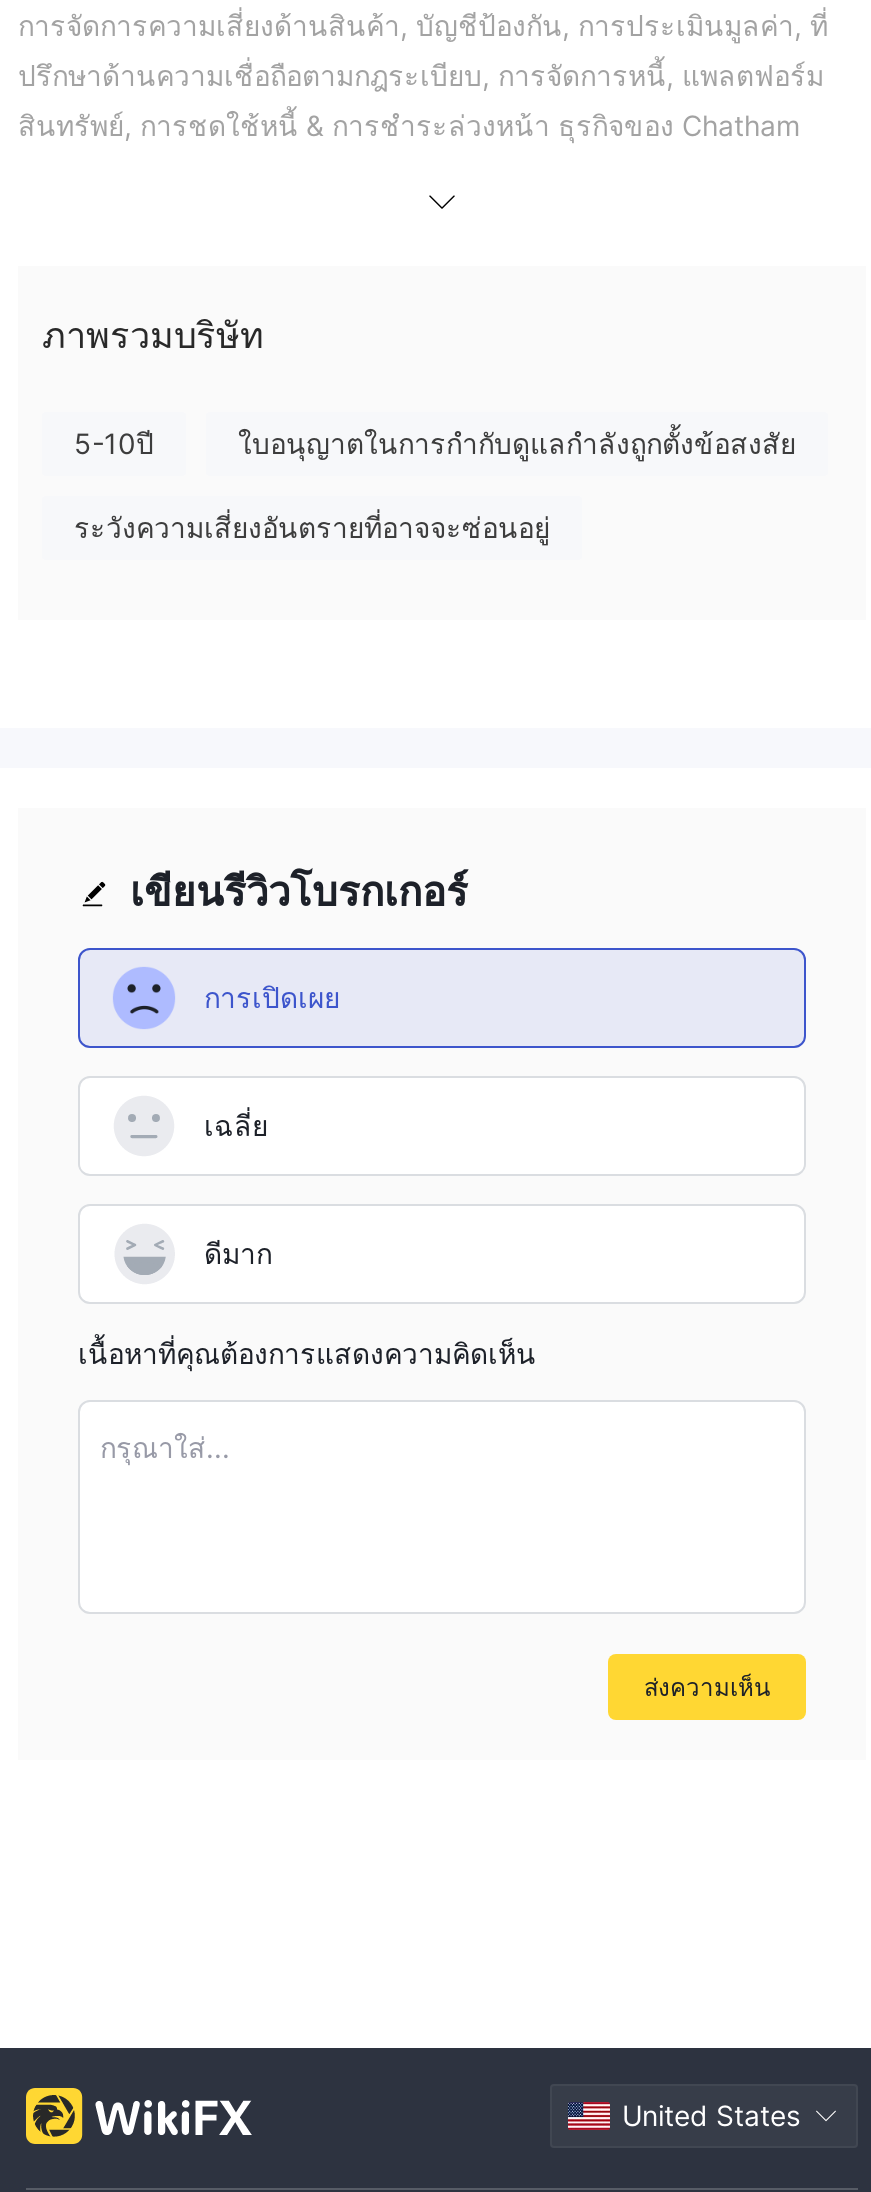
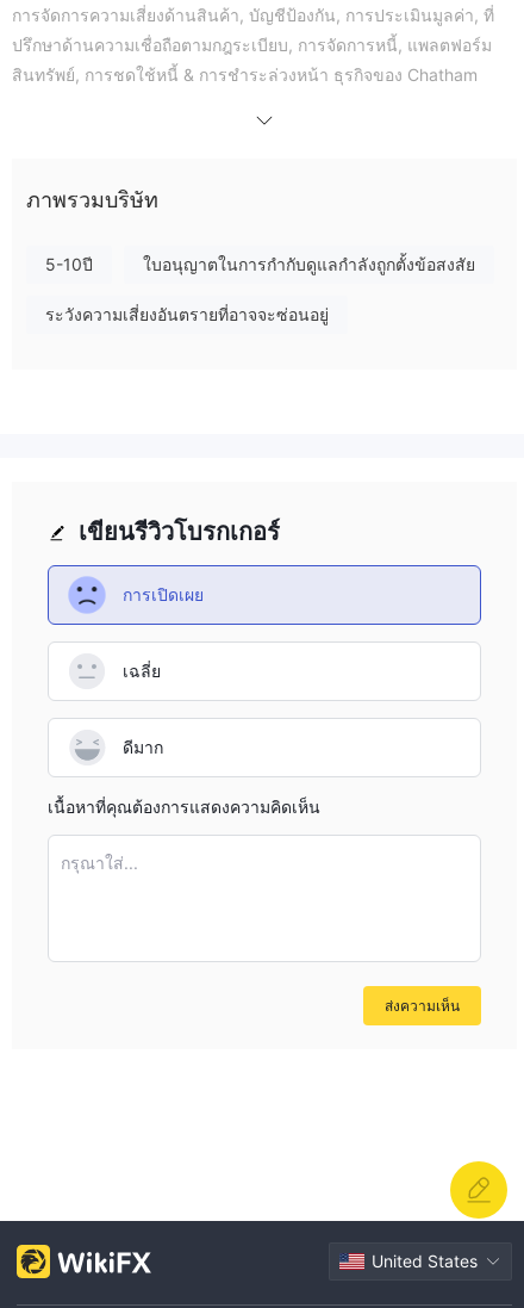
none -> [449,1160,509,1220] [image]

